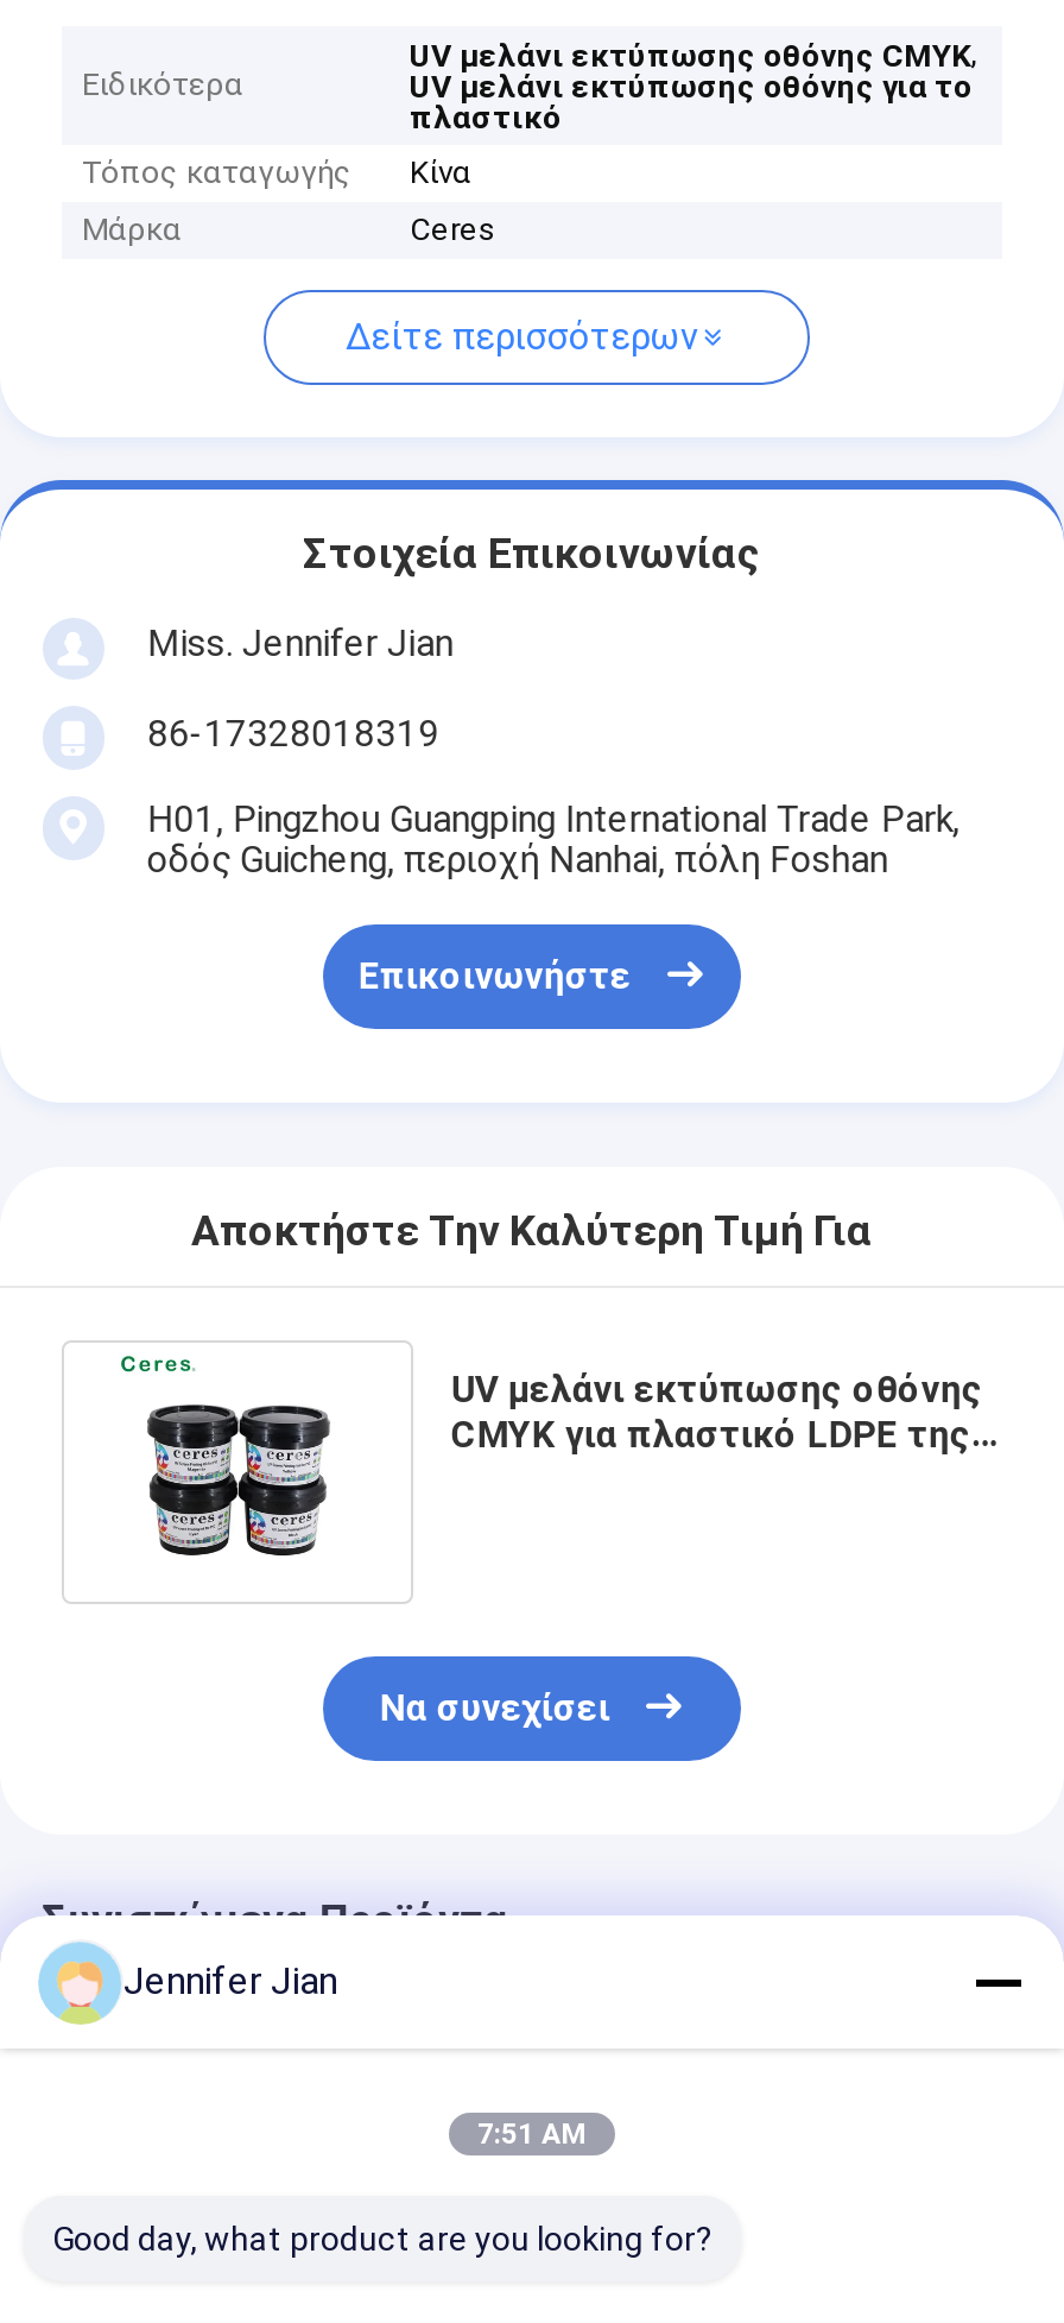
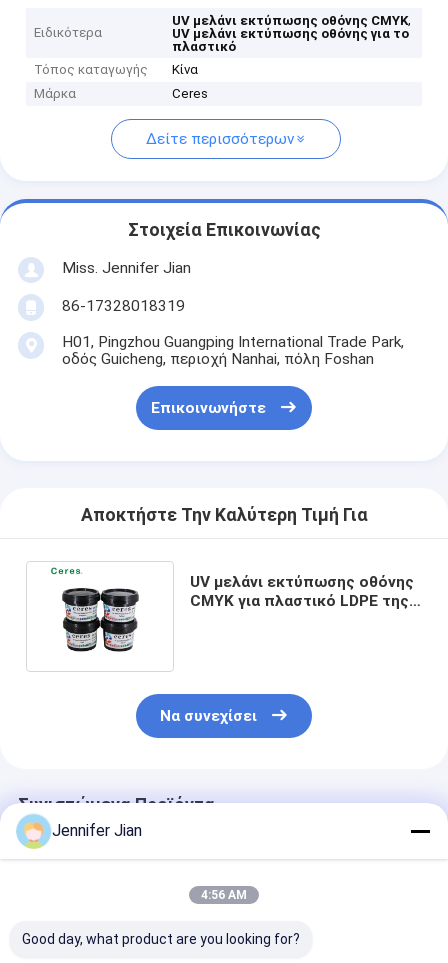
[477,2117,587,2151] 7:51 AM -> [201,888,247,902] 4:56 AM

